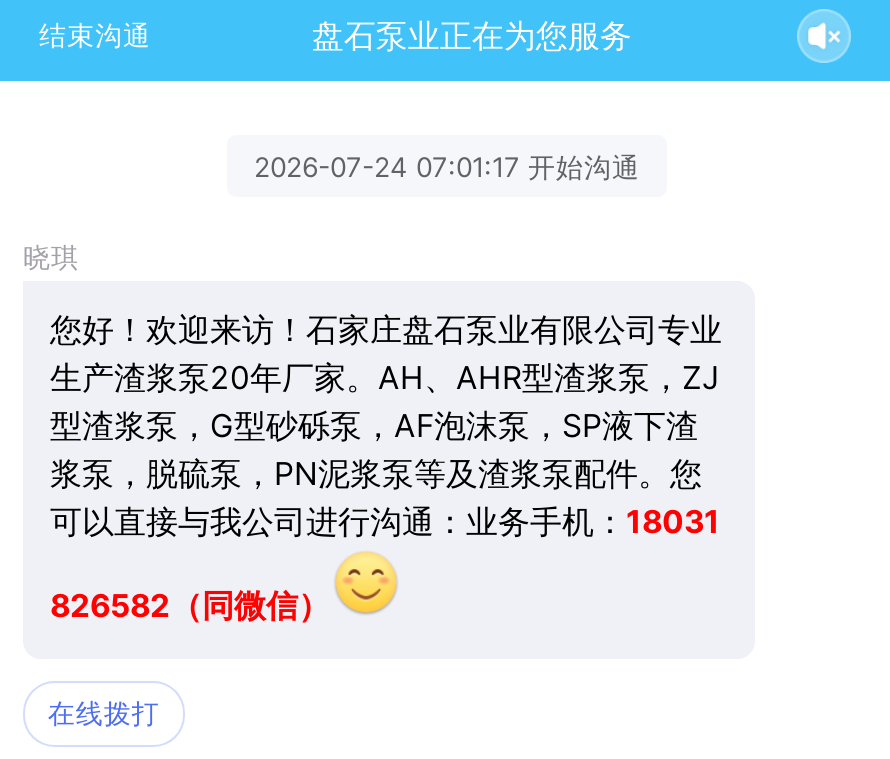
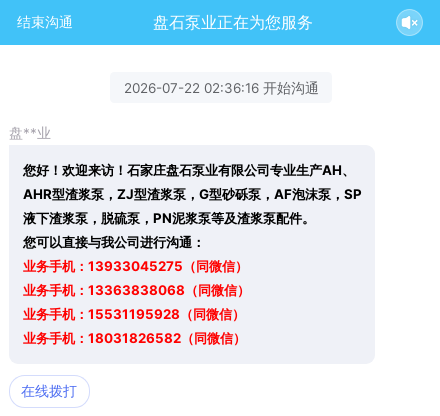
[23,150,722,625] 2026-07-24 07:01:17 开始沟通 | 晓琪 | 您好！欢迎来访！石家庄盘石泵业有限公司专业 | 生产渣浆泵20年厂家。AH、AHR型渣浆泵，ZJ | 型渣浆泵，G型砂砾泵，AF泡沫泵，SP液下渣 | 浆泵，脱硫泵，PN泥浆泵等及渣浆泵配件。您 | 可以直接与我公司进行沟通：业务手机：18031 | 826582（同微信） -> [9,80,361,346] 2026-07-22 02:36:16 开始沟通 | 盘**业 | 您好！欢迎来访！石家庄盘石泵业有限公司专业生产AH、 | AHR型渣浆泵，ZJ型渣浆泵，G型砂砾泵，AF泡沫泵，SP | 液下渣浆泵，脱硫泵，PN泥浆泵等及渣浆泵配件。 | 您可以直接与我公司进行沟通： | 业务手机：13933045275（同微信） | 业务手机：13363838068（同微信） | 业务手机：15531195928（同微信） | 业务手机：18031826582（同微信）

